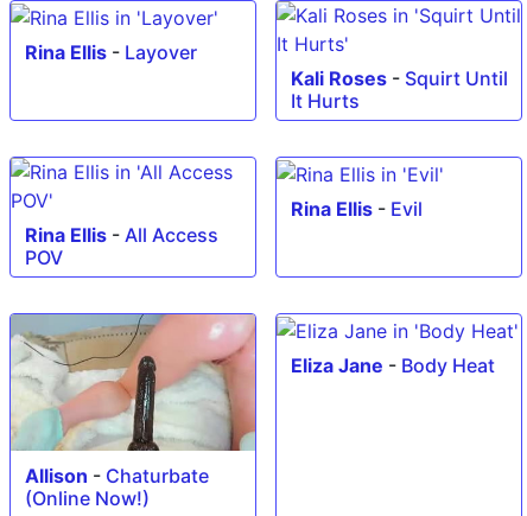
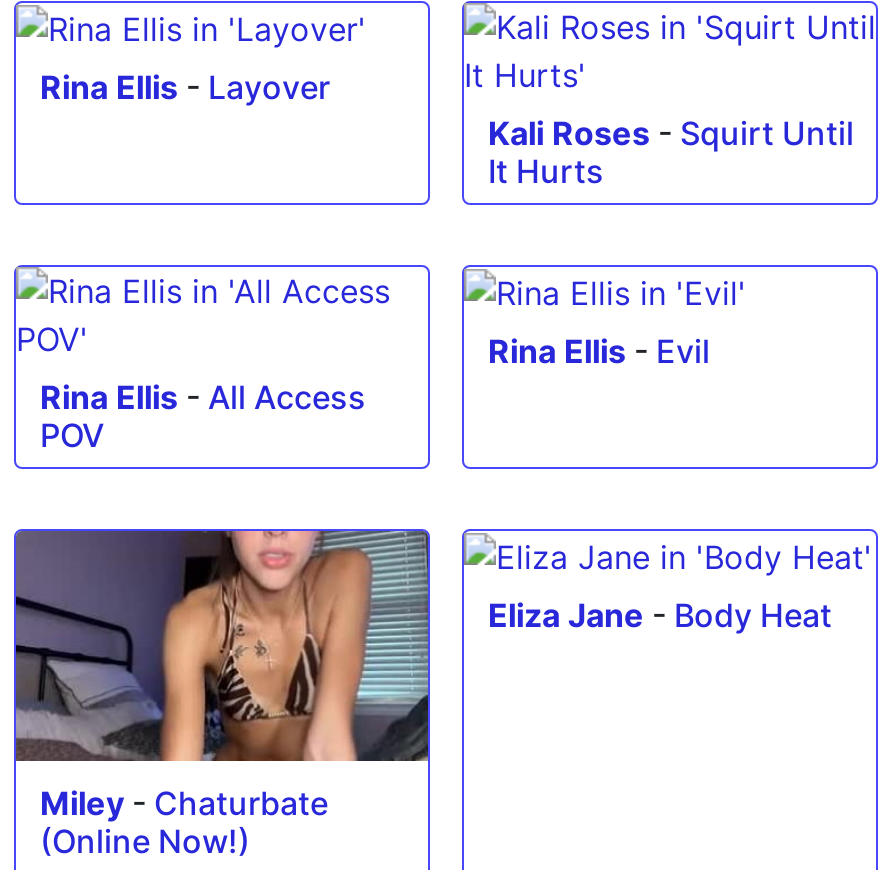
[9,312,256,488] [image] | Allison - Chaturbate -> [14,528,430,822] [image] | Miley - Chaturbate

